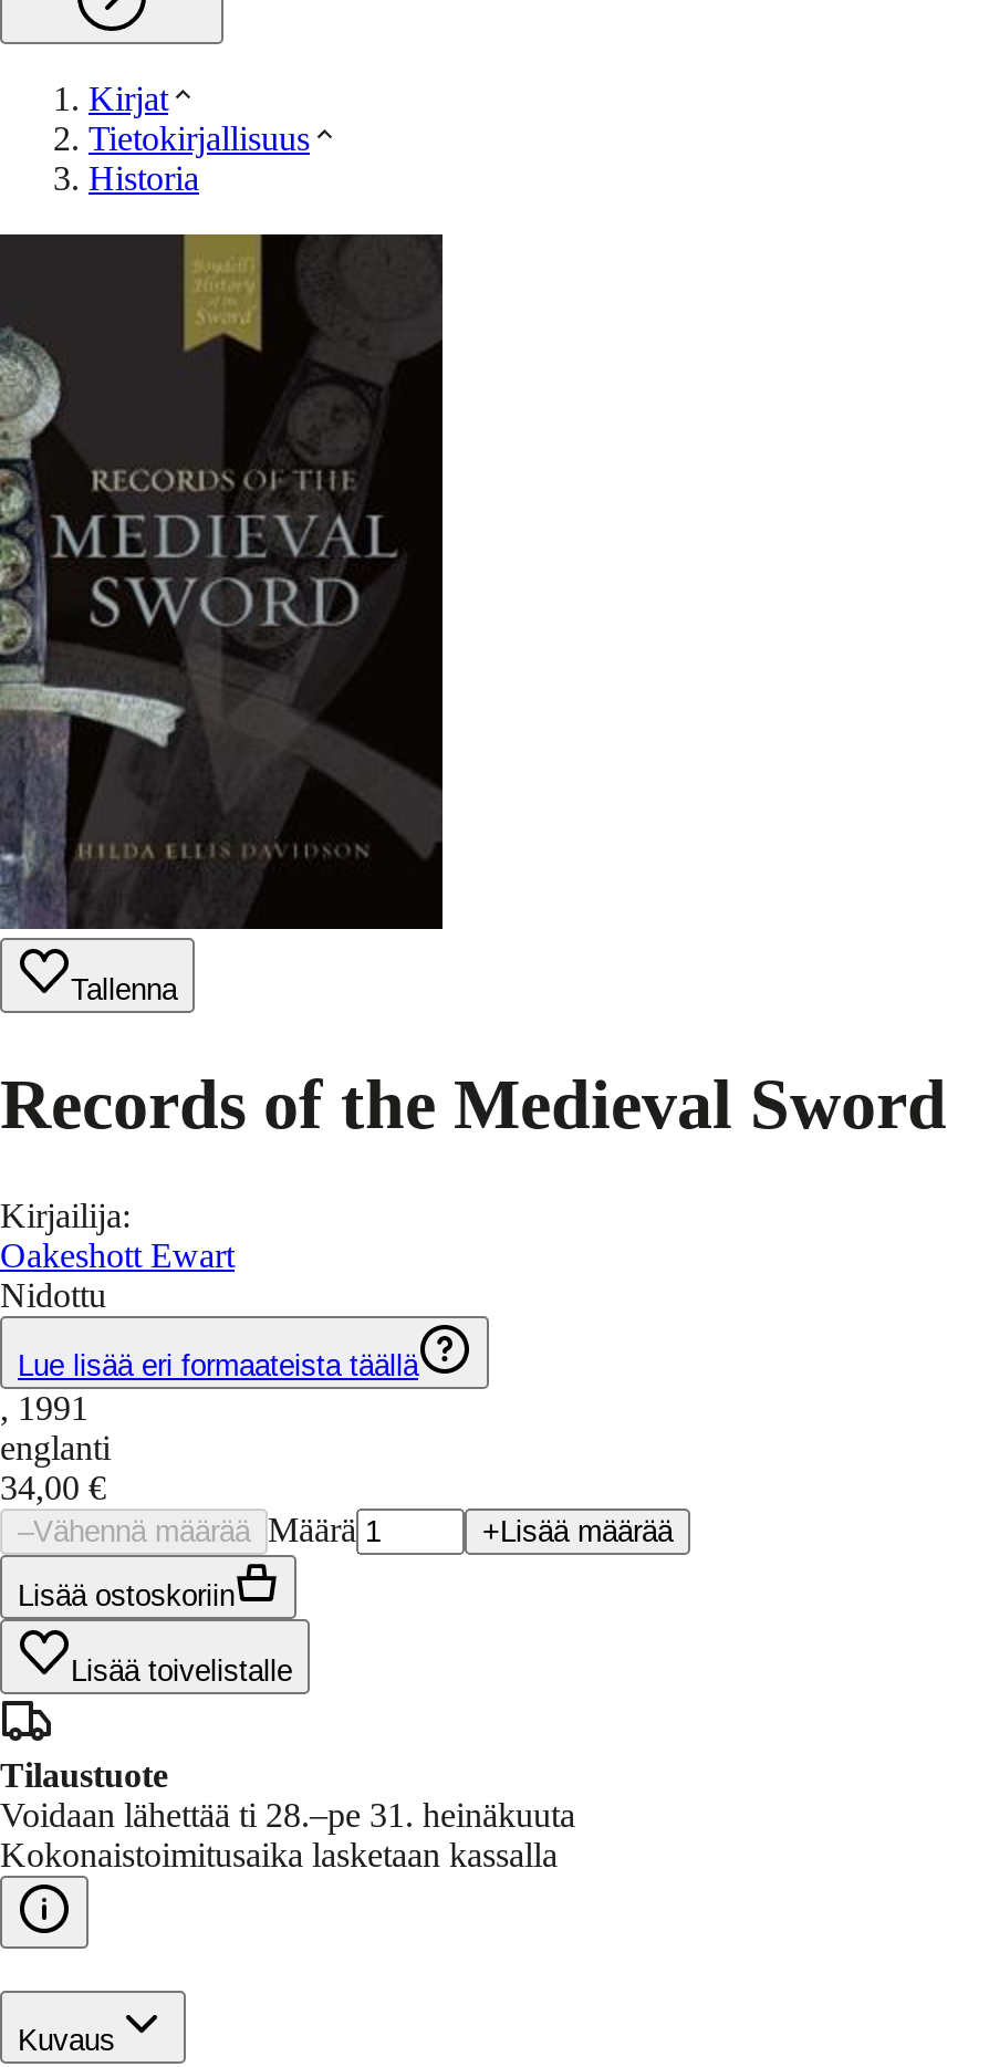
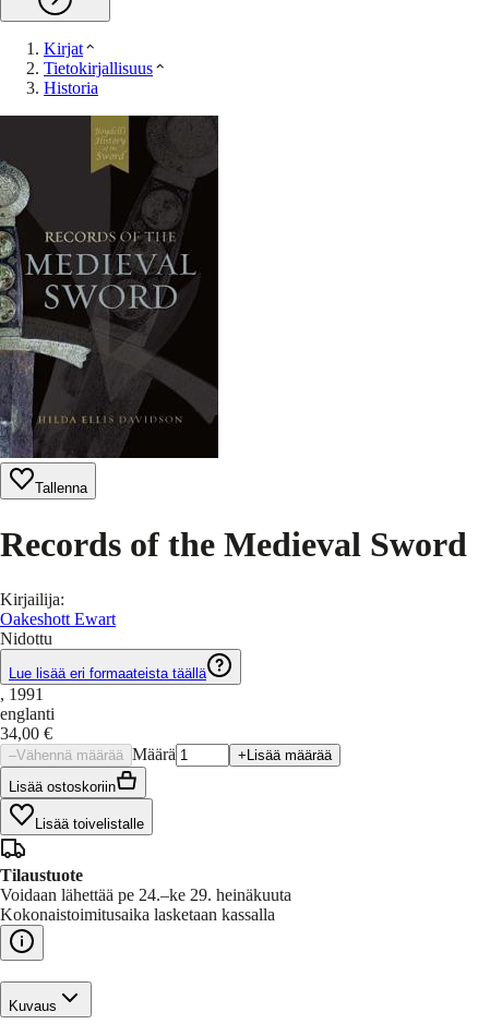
[0,1796,575,1833] Voidaan lähettää ti 28.–pe 31. heinäkuuta -> [0,885,291,904] Voidaan lähettää pe 24.–ke 29. heinäkuuta

